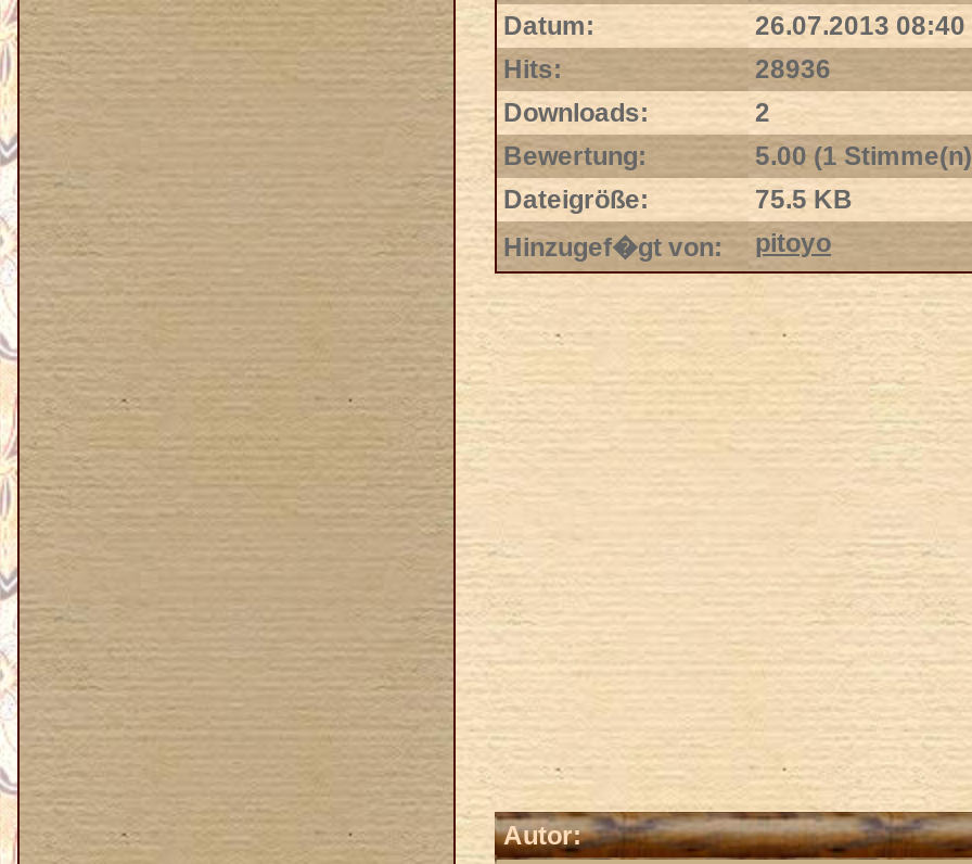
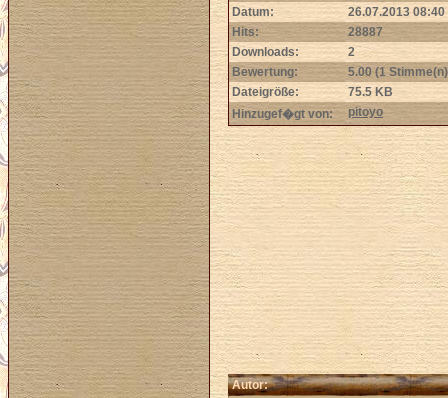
[755,54,831,85] 28936 -> [348,25,383,39] 28887

